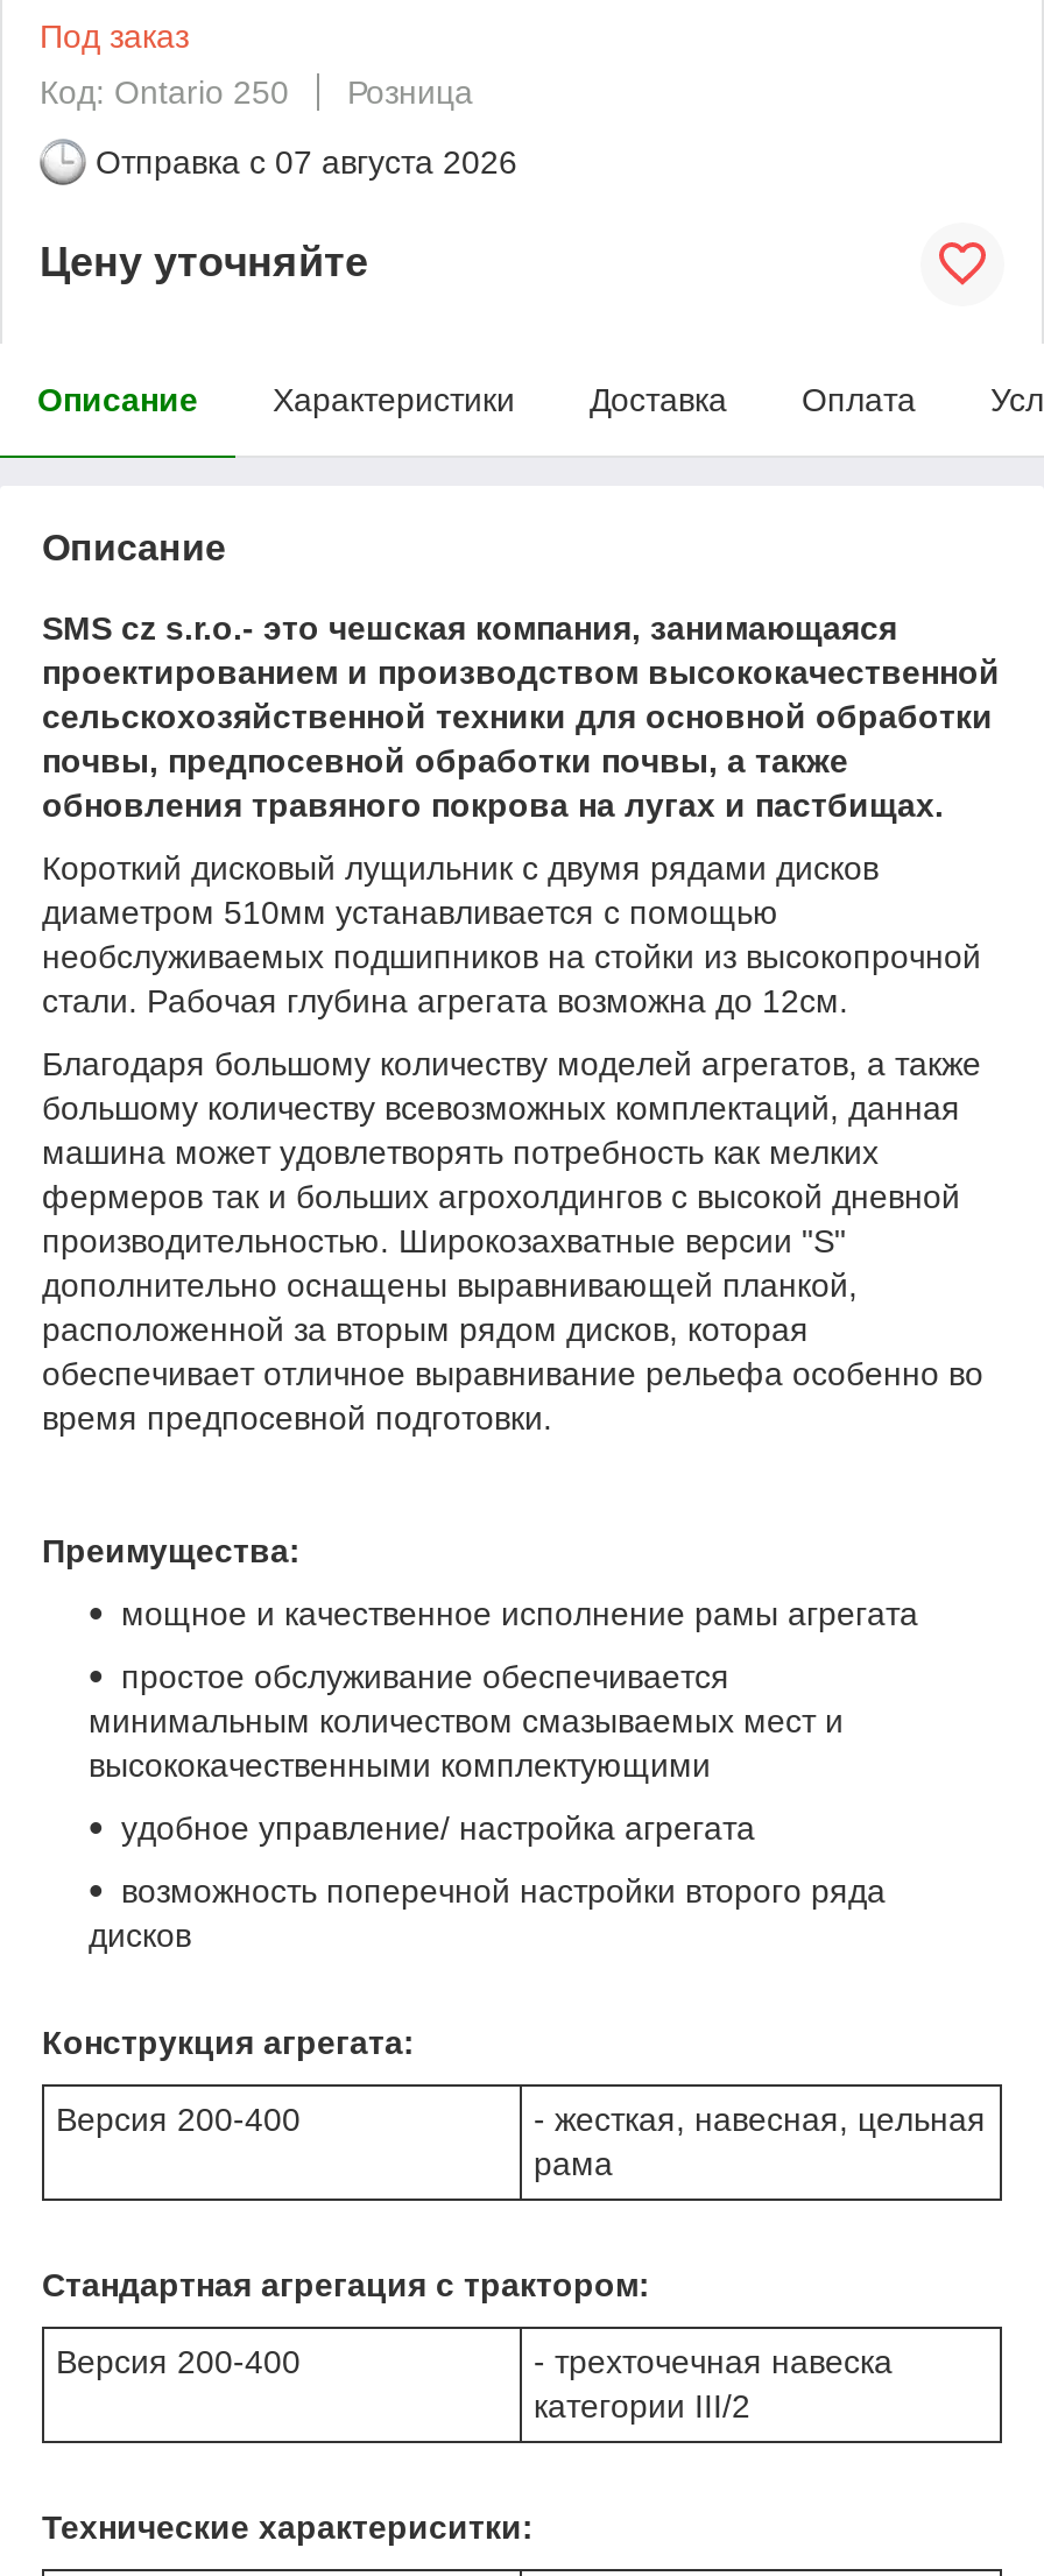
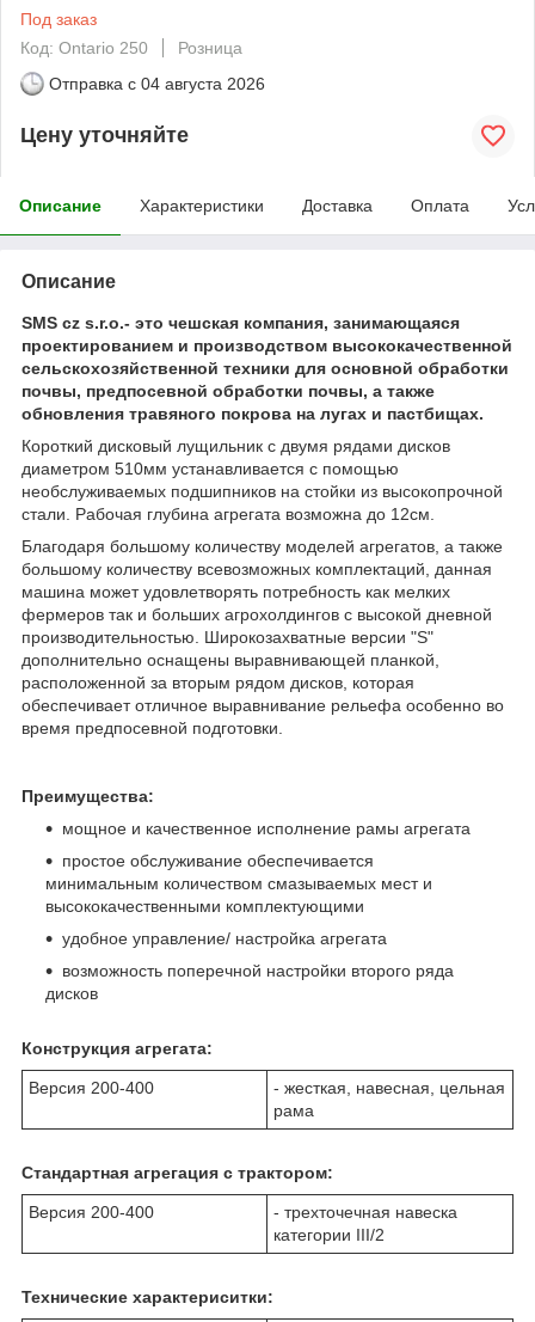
[96,143,517,180] Отправка с 07 августа 2026 -> [49,74,265,93] Отправка с 04 августа 2026

